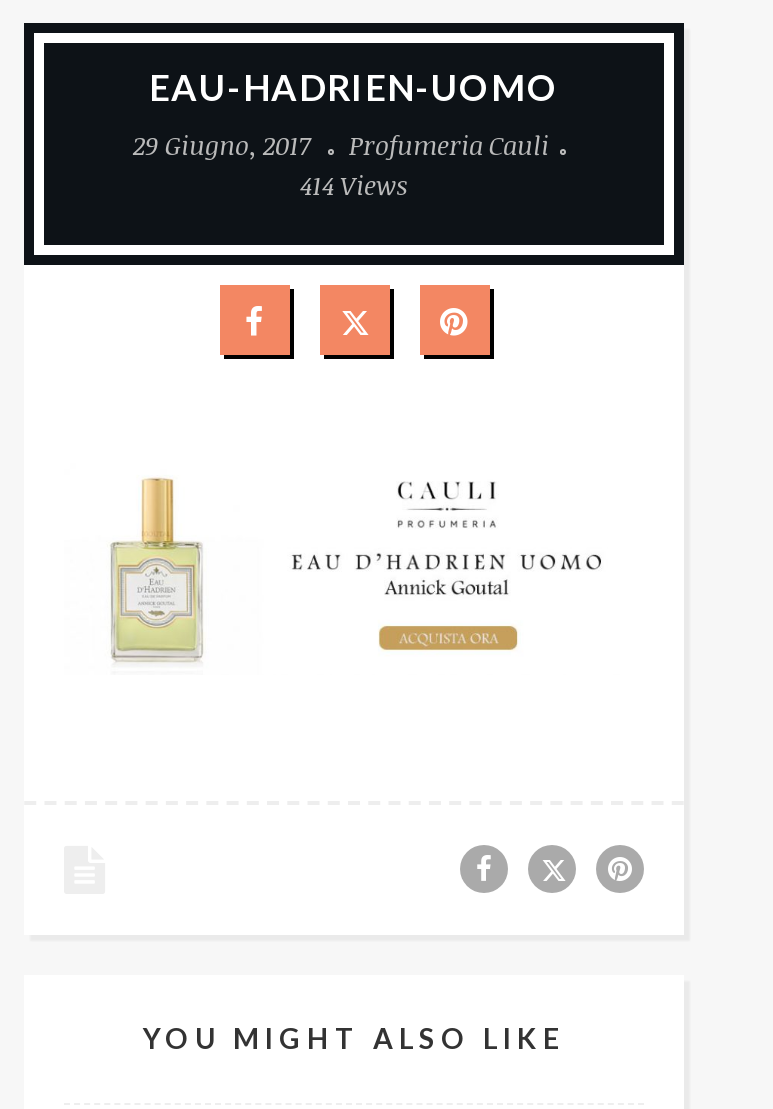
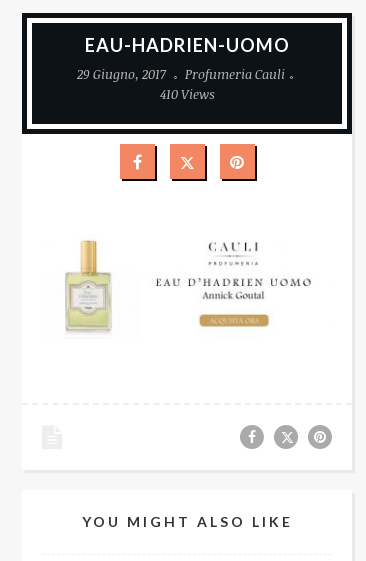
[300,167,408,203] 414 Views -> [159,85,214,103] 410 Views

